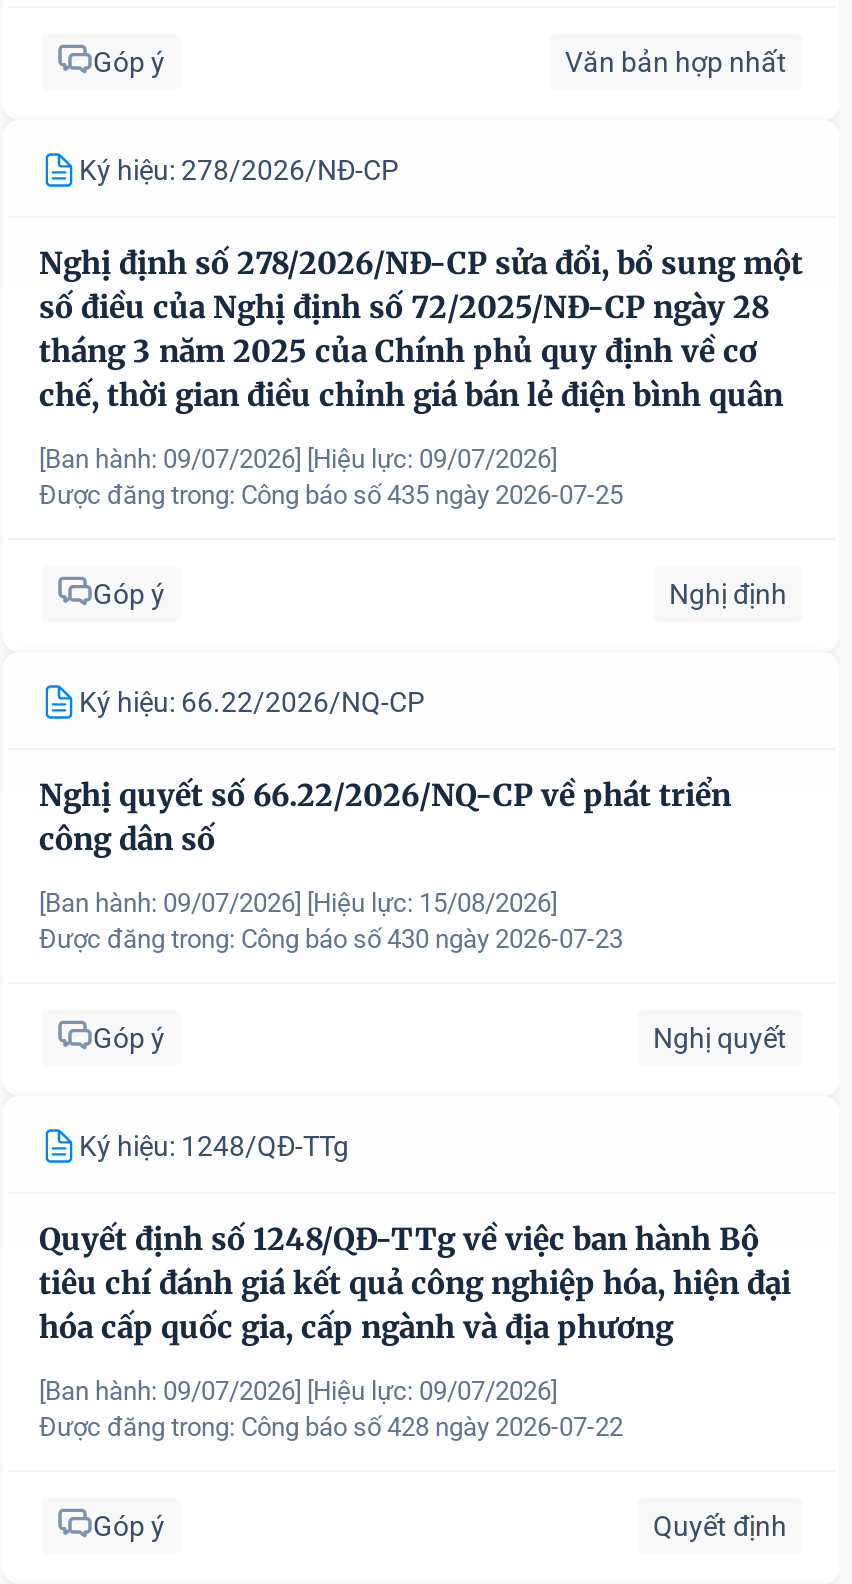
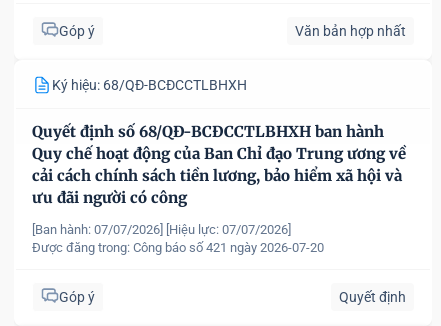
[39,153,803,1441] Ký hiệu: 278/2026/NĐ-CP | Nghị định số 278/2026/NĐ-CP sửa đổi, bổ sung một | số điều của Nghị định số 72/2025/NĐ-CP ngày 28 | tháng 3 năm 2025 của Chính phủ quy định về cơ | chế, thời gian điều chỉnh giá bán lẻ điện bình quân | [Ban hành: 09/07/2026] [Hiệu lực: 09/07/2026] | Được đăng trong: Công báo số 435 ngày 2026-07-25 | Góp ý | Nghị định | Ký hiệu: 66.22/2026/NQ-CP | Nghị quyết số 66.22/2026/NQ-CP về phát triển | công dân số | [Ban hành: 09/07/2026] [Hiệu lực: 15/08/2026] | Được đăng trong: Công báo số 430 ngày 2026-07-23 | Góp ý | Nghị quyết | Ký hiệu: 1248/QĐ-TTg | Quyết định số 1248/QĐ-TTg về việc ban hành Bộ | tiêu chí đánh giá kết quả công nghiệp hóa, hiện đại | hóa cấp quốc gia, cấp ngành và địa phương | [Ban hành: 09/07/2026] [Hiệu lực: 09/07/2026] | Được đăng trong: Công báo số 428 ngày 2026-07-22 -> [32,76,406,254] Ký hiệu: 68/QĐ-BCĐCCTLBHXH | Quyết định số 68/QĐ-BCĐCCTLBHXH ban hành | Quy chế hoạt động của Ban Chỉ đạo Trung ương về | cải cách chính sách tiền lương, bảo hiểm xã hội và | ưu đãi người có công | [Ban hành: 07/07/2026] [Hiệu lực: 07/07/2026] | Được đăng trong: Công báo số 421 ngày 2026-07-20

